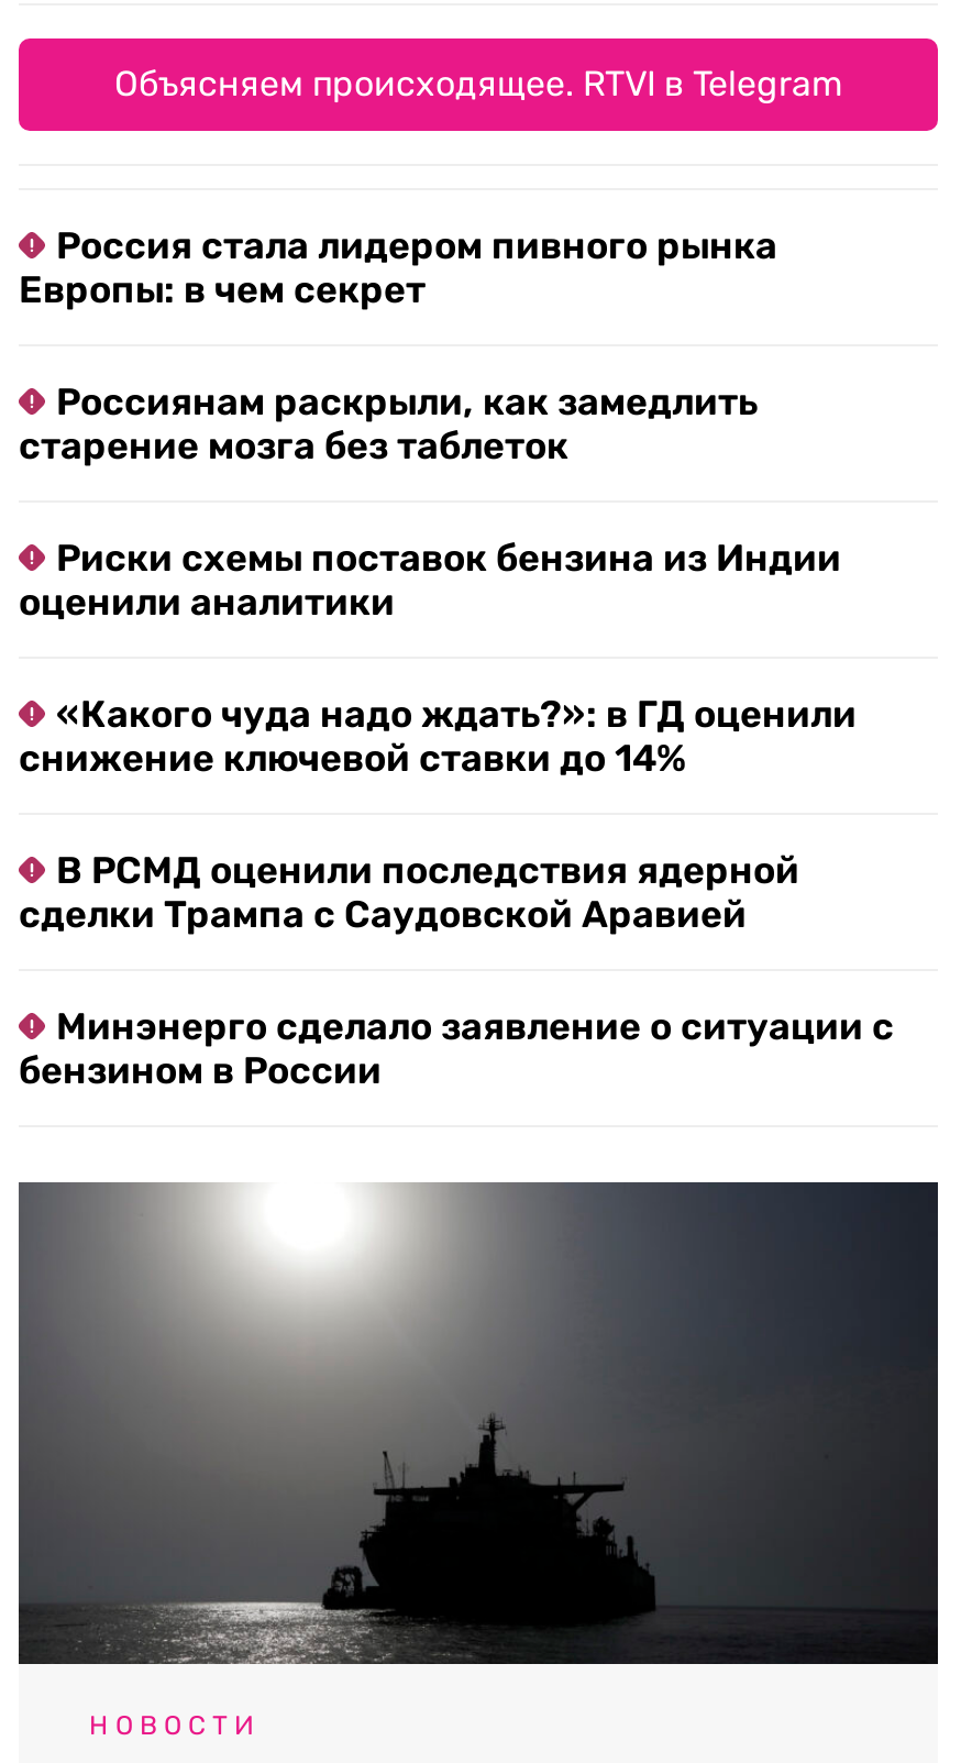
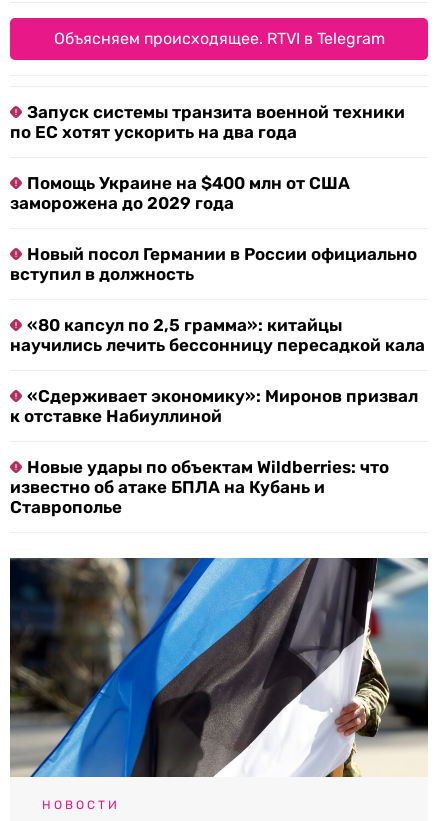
[19,223,777,311] Россия стала лидером пивного рынка | Европы: в чем секрет -> [10,102,405,142] Запуск системы транзита военной техники | по ЕС хотят ускорить на два года
[19,380,758,468] Россиянам раскрыли, как замедлить | старение мозга без таблеток -> [10,173,350,213] Помощь Украине на $400 млн от США | заморожена до 2029 года
[19,536,841,624] Риски схемы поставок бензина из Индии | оценили аналитики -> [10,244,417,284] Новый посол Германии в России официально | вступил в должность
[19,692,857,780] «Какого чуда надо ждать?»: в ГД оценили | снижение ключевой ставки до 14% -> [10,315,425,355] «80 капсул по 2,5 грамма»: китайцы | научились лечить бессонницу пересадкой кала
[19,848,799,936] В РСМД оценили последствия ядерной | сделки Трампа с Саудовской Аравией -> [10,386,418,426] «Сдерживает экономику»: Миронов призвал | к отставке Набиуллиной
[19,1004,894,1092] Минэнерго сделало заявление о ситуации с | бензином в России -> [10,457,389,517] Новые удары по объектам Wildberries: что | известно об атаке БПЛА на Кубань и | Ставрополье
[19,1180,940,1666] [image] -> [10,557,429,778] [image]

